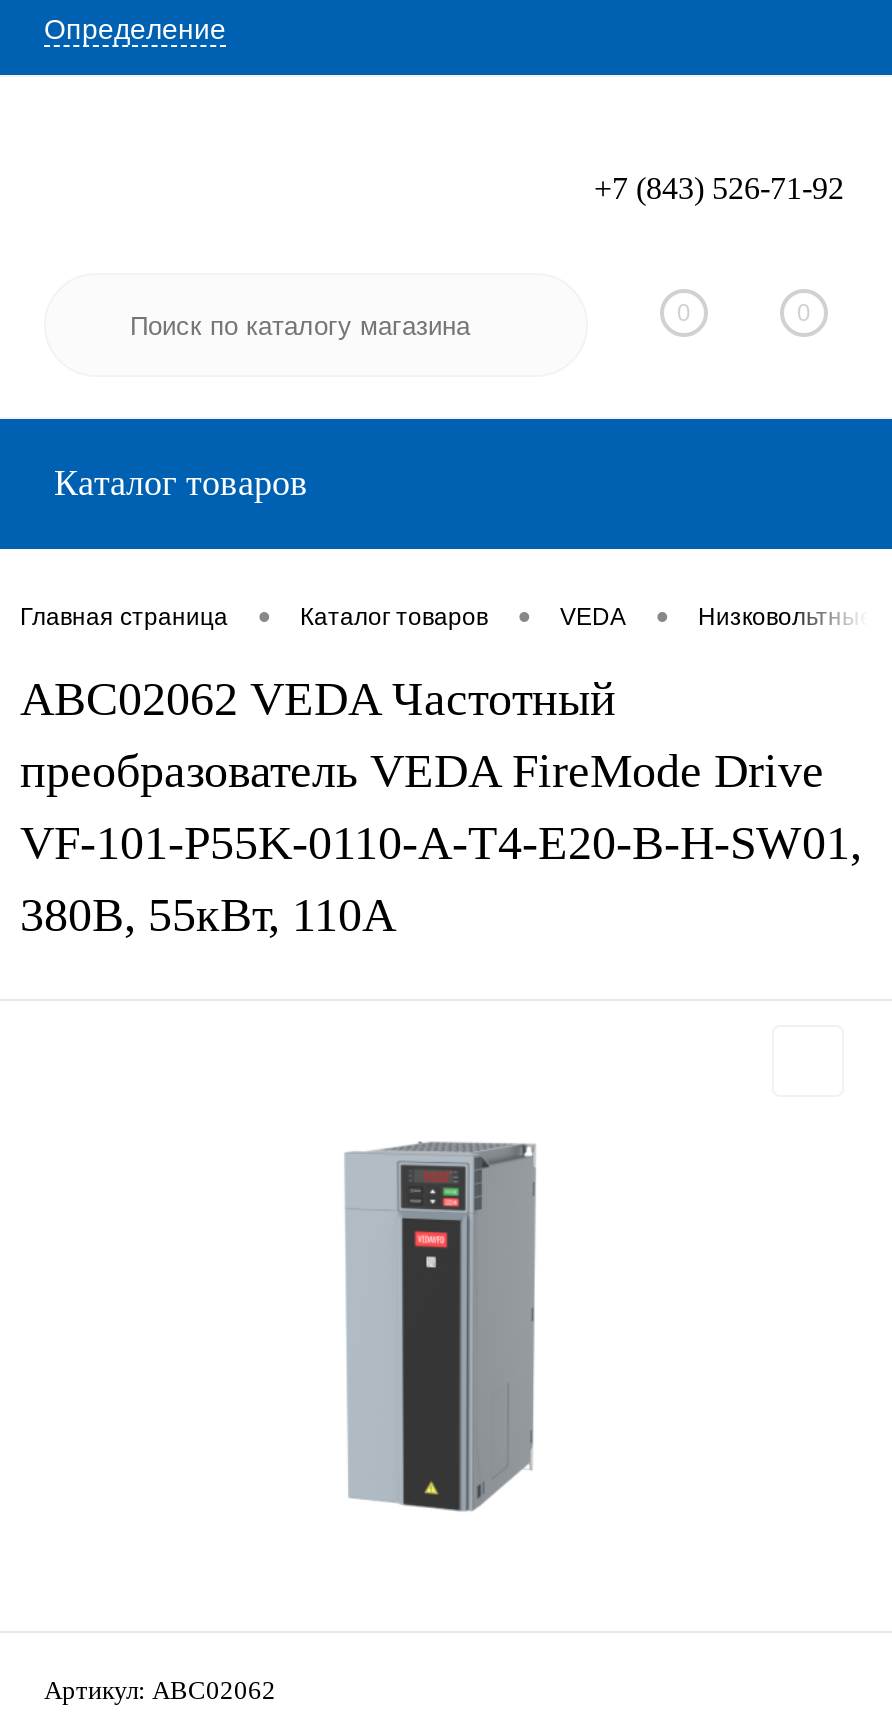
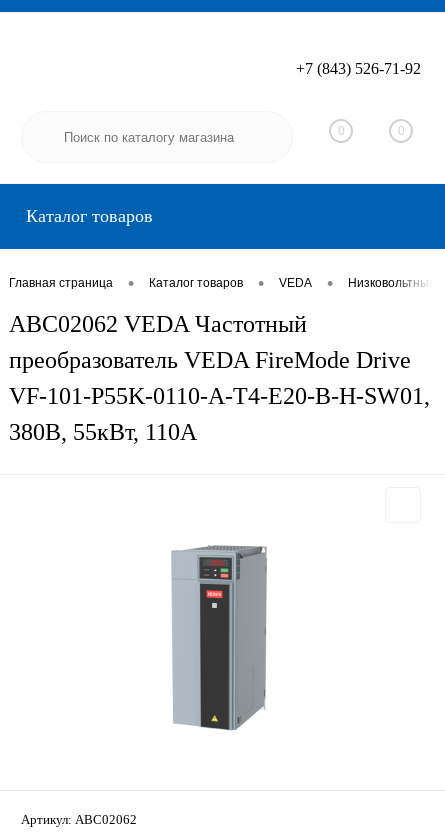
[44,13,226,45] Определение -> none

